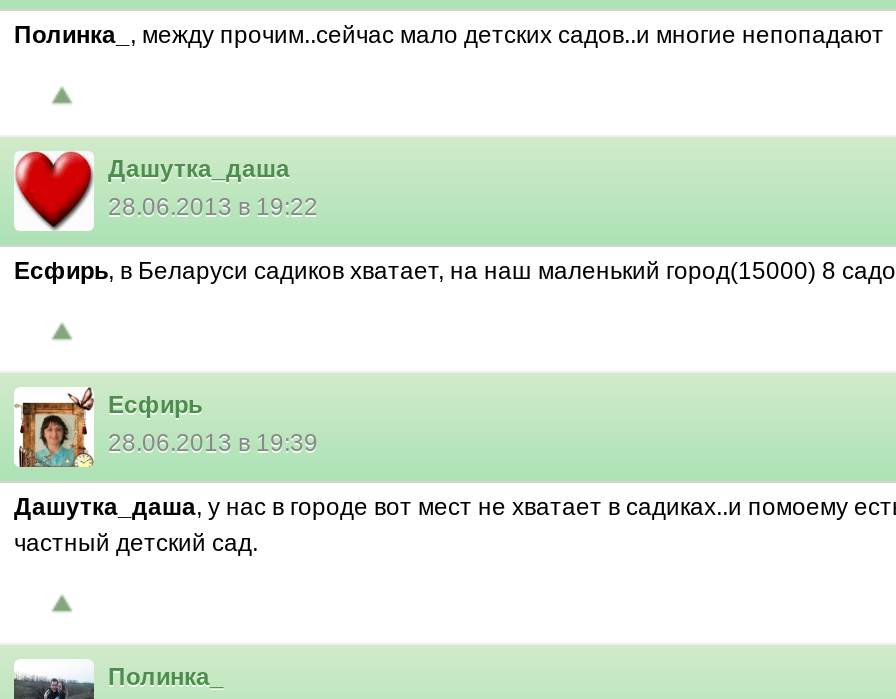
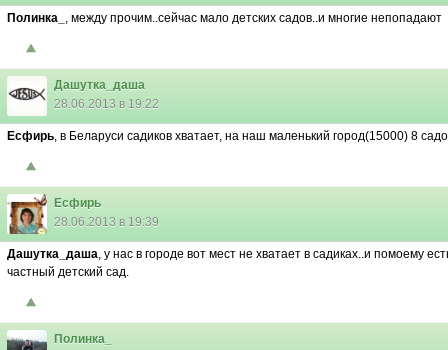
[14,149,94,231] [image] -> [7,76,47,116] [image]

